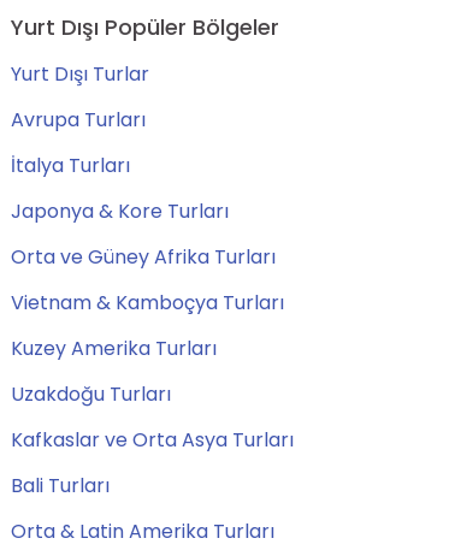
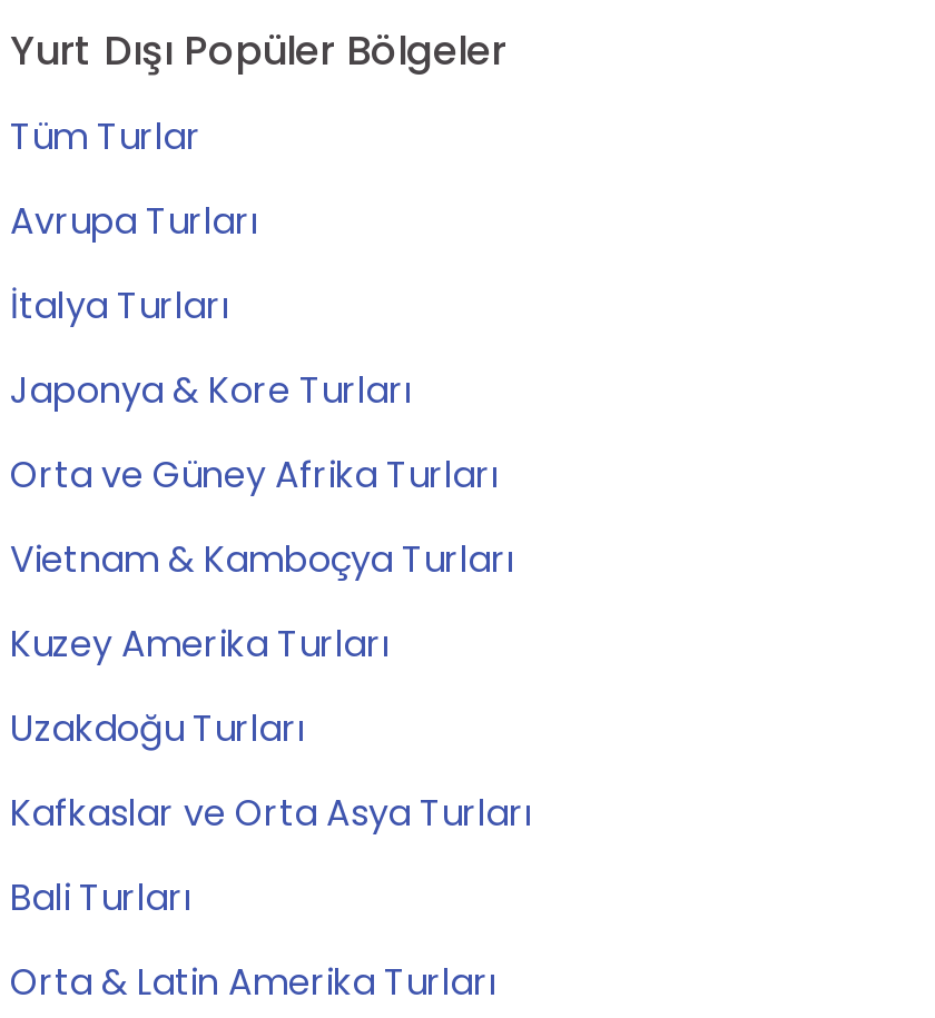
[11,60,149,88] Yurt Dışı Turlar -> [10,111,201,162] Tüm Turlar

